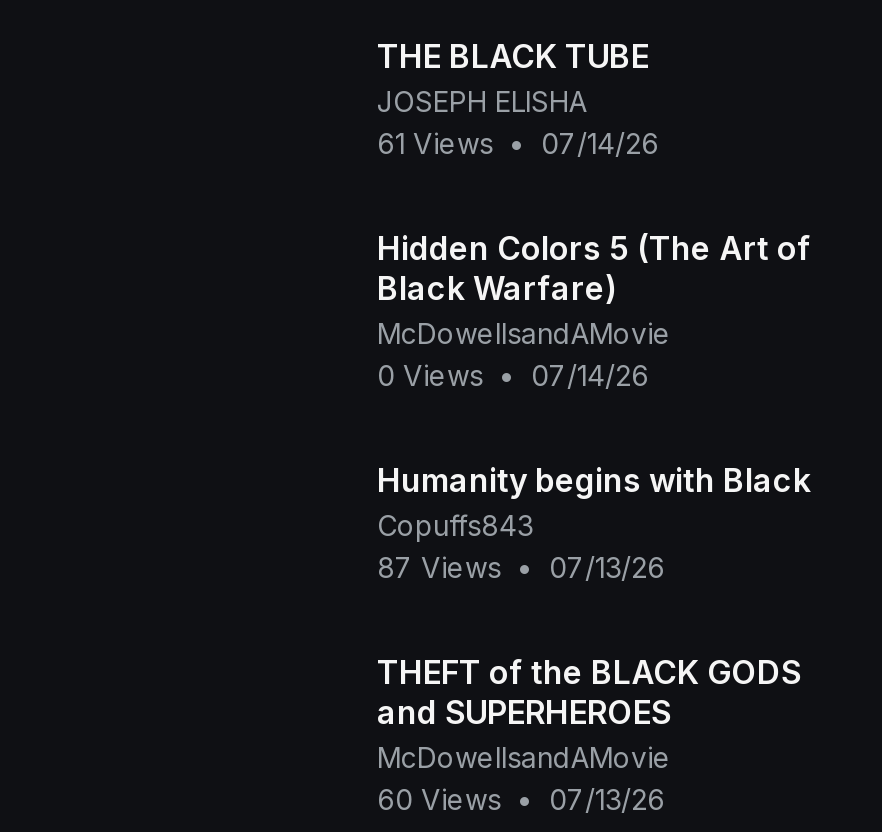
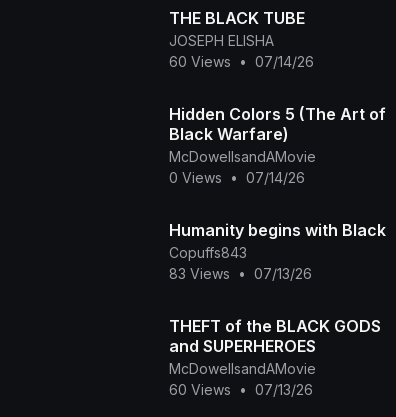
[377,126,659,160] 61 Views • 07/14/26 -> [168,53,313,70] 60 Views • 07/14/26
[377,550,665,584] 87 Views • 07/13/26 -> [168,265,311,282] 83 Views • 07/13/26

